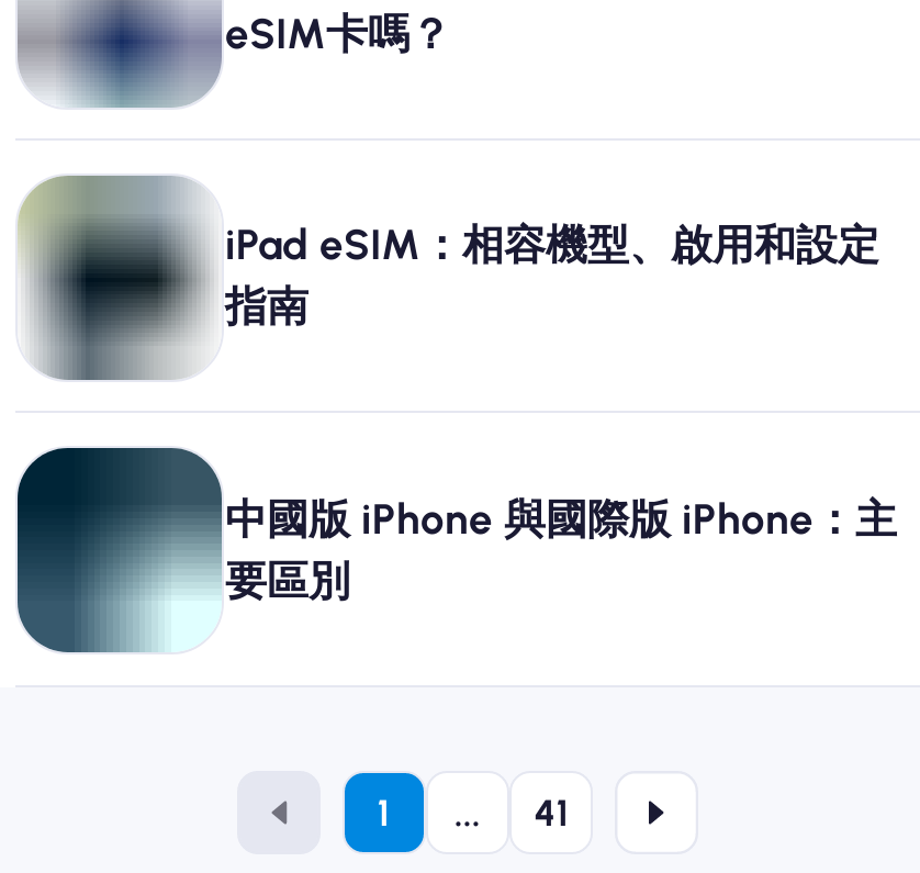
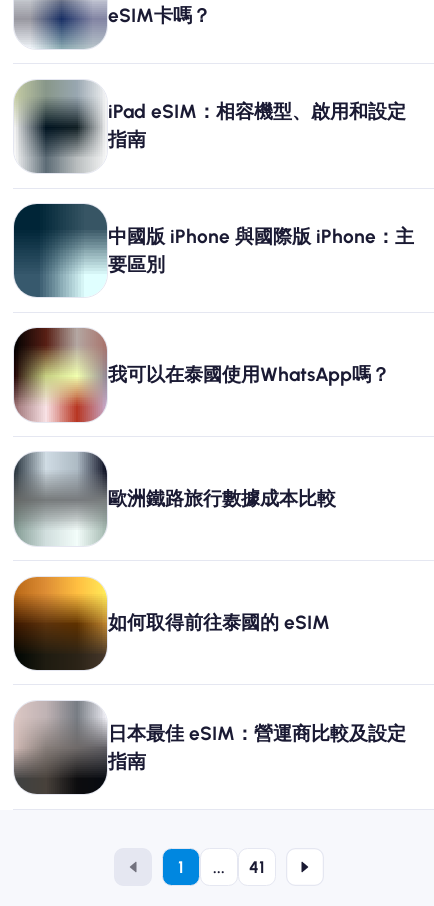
none -> [13,327,390,423] [image] | 我可以在泰國使用WhatsApp嗎？
none -> [13,576,330,671] [image] | 如何取得前往泰國的 eSIM
none -> [13,701,406,795] [image] | 日本最佳 eSIM：營運商比較及設定 | 指南
none -> [14,451,336,545] [image] | 歐洲鐵路旅行數據成本比較

